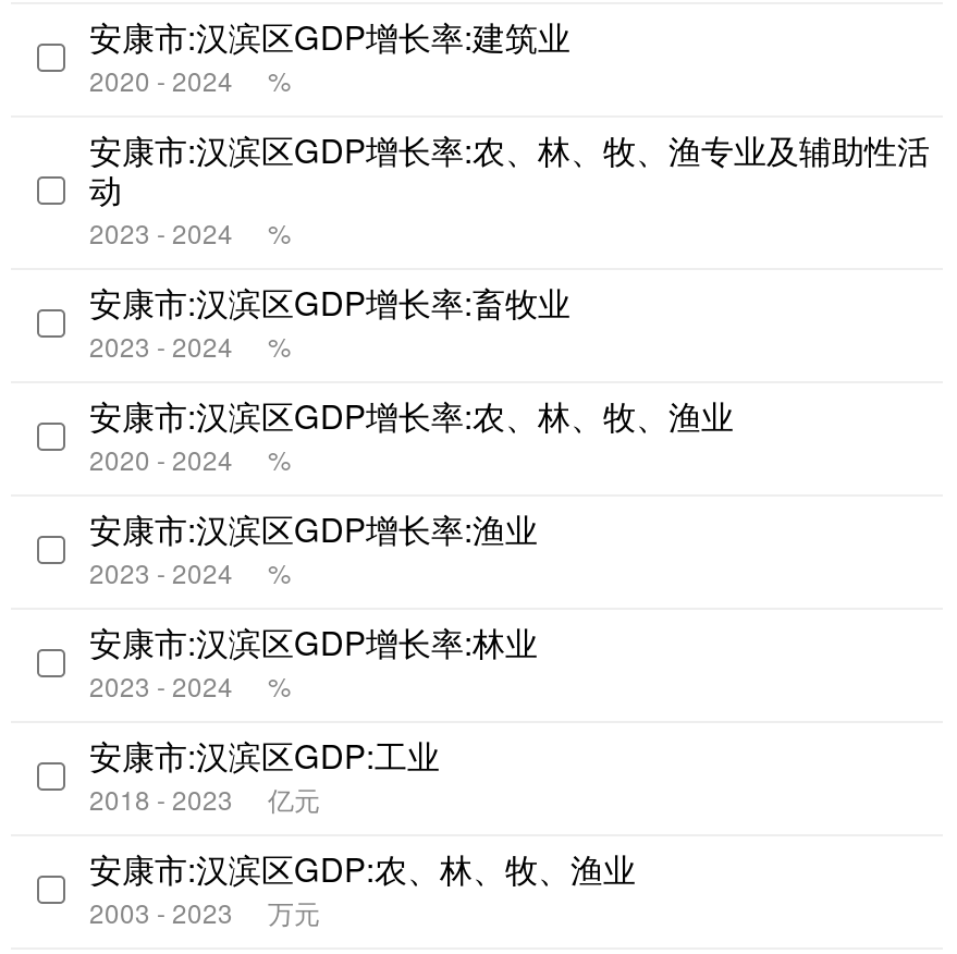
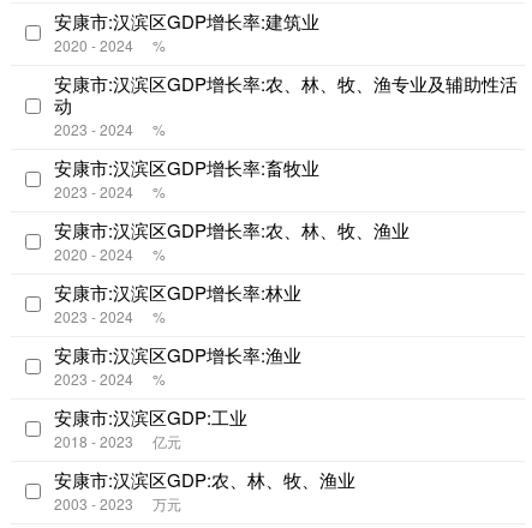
moved [89,505,538,551] -> [54,342,301,367]: 安康市:汉滨区GDP增长率:渔业
moved [89,619,538,664] -> [54,280,301,305]: 安康市:汉滨区GDP增长率:林业

